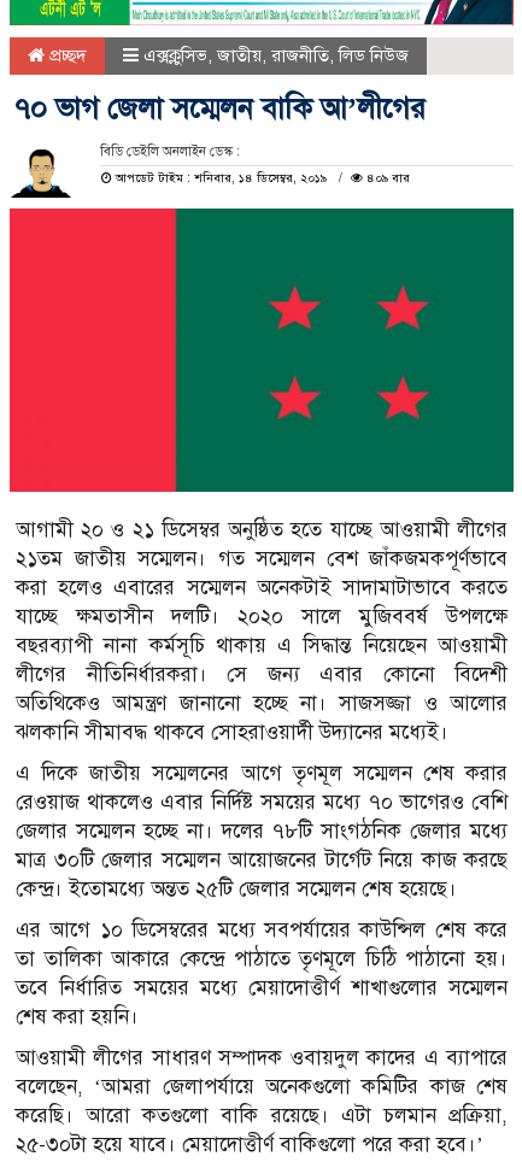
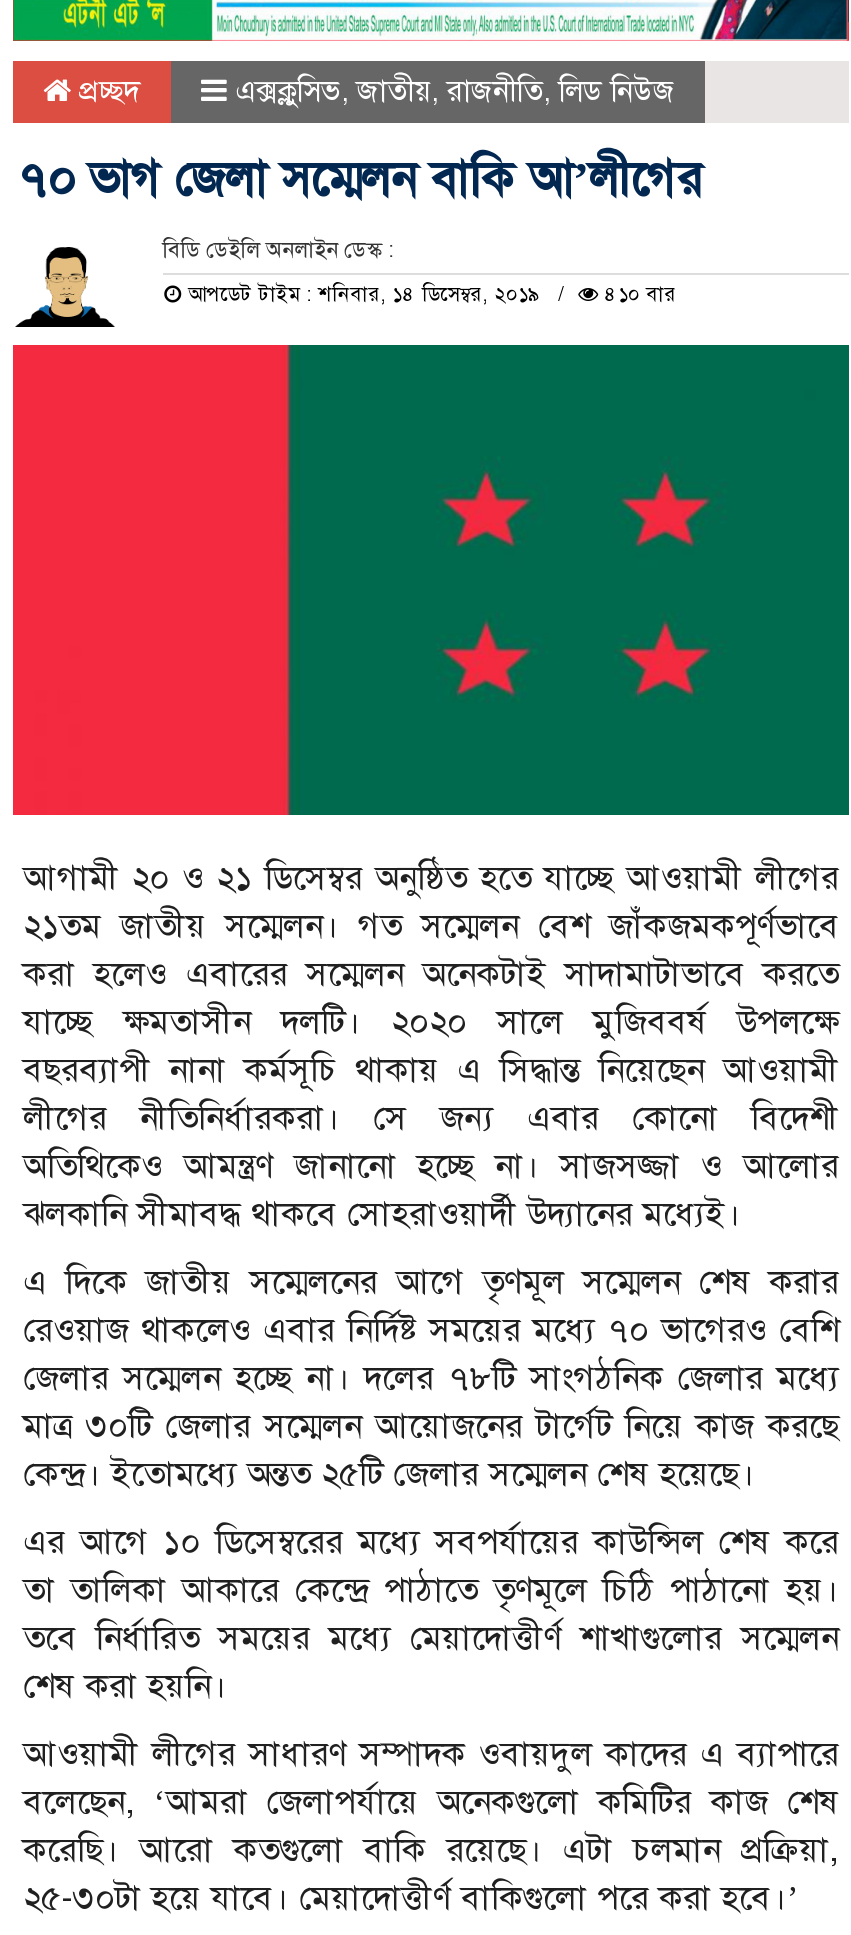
[363,170,410,186] ৪০৯ বার -> [598,282,676,308] ৪১০ বার

